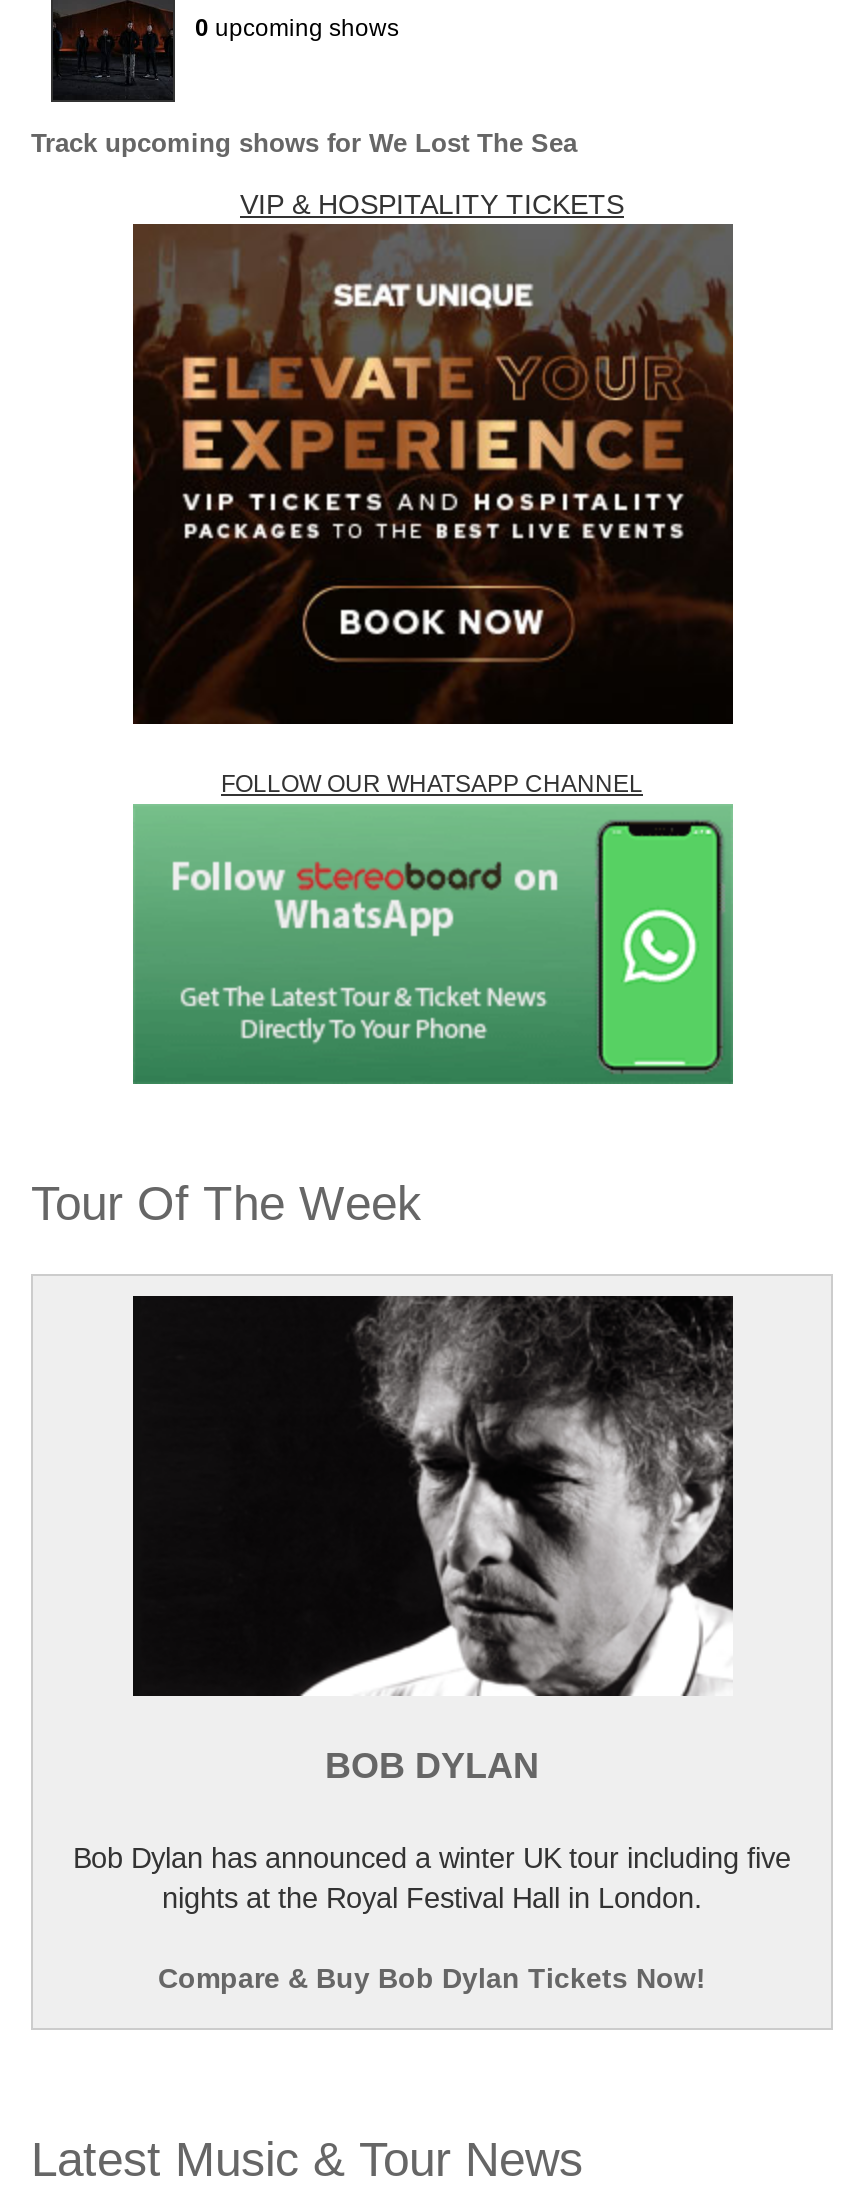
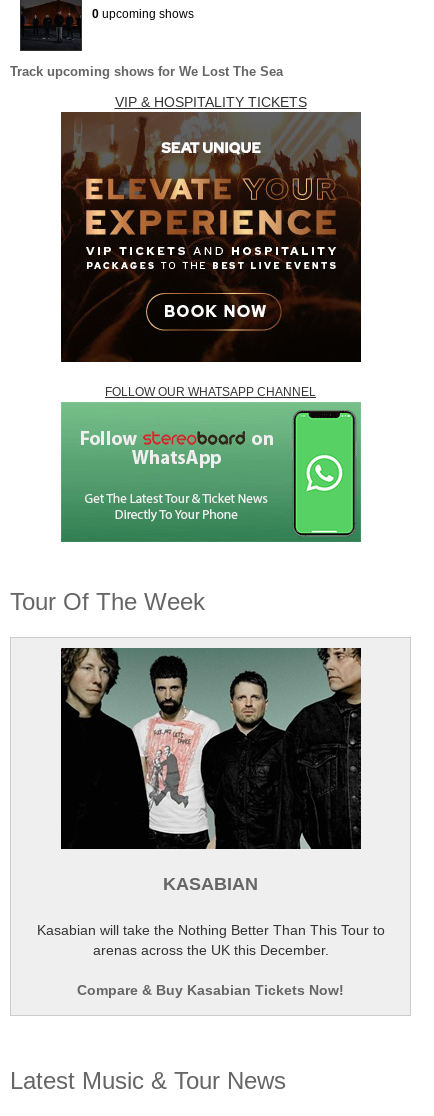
[147,1294,733,1786] [image] | BOB DYLAN -> [62,647,362,894] [image] | KASABIAN
[73,1842,791,1914] Bob Dylan has announced a winter UK tour including five | nights at the Royal Festival Hall in London. -> [36,922,384,958] Kasabian will take the Nothing Better Than This Tour to | arenas across the UK this December.
[158,1962,706,1994] Compare & Buy Bob Dylan Tickets Now! -> [77,982,344,998] Compare & Buy Kasabian Tickets Now!

